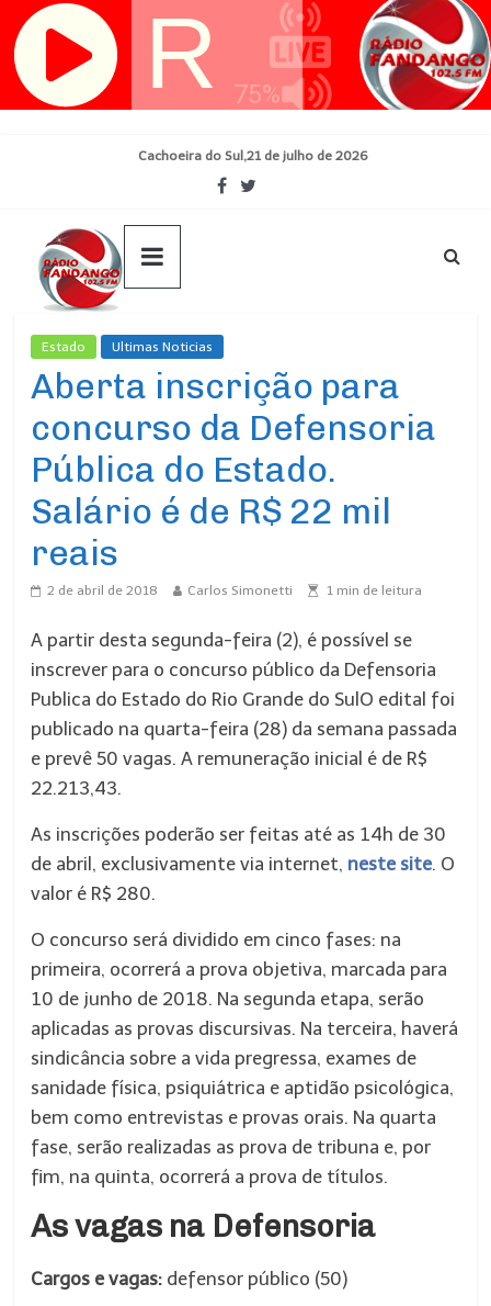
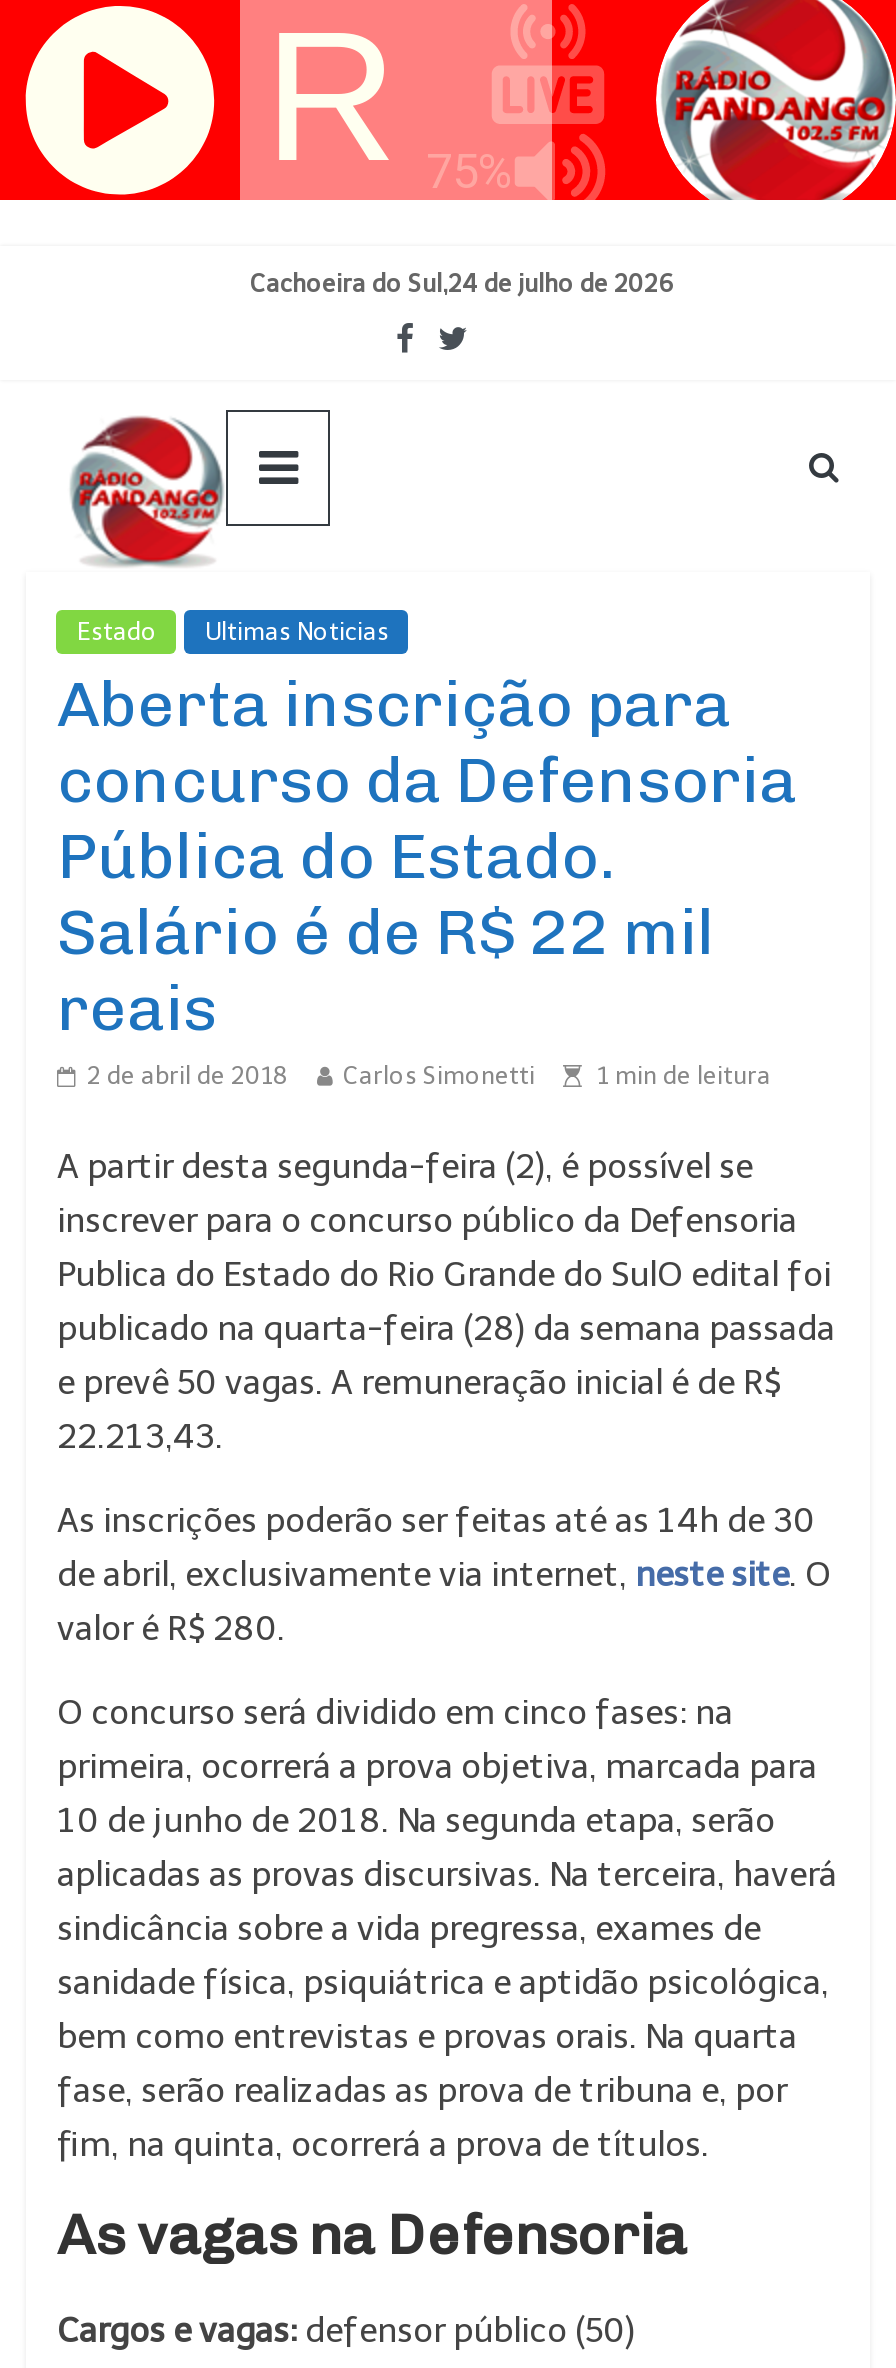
[138,148,368,164] Cachoeira do Sul,21 de julho de 2026 -> [250,270,674,298] Cachoeira do Sul,24 de julho de 2026

